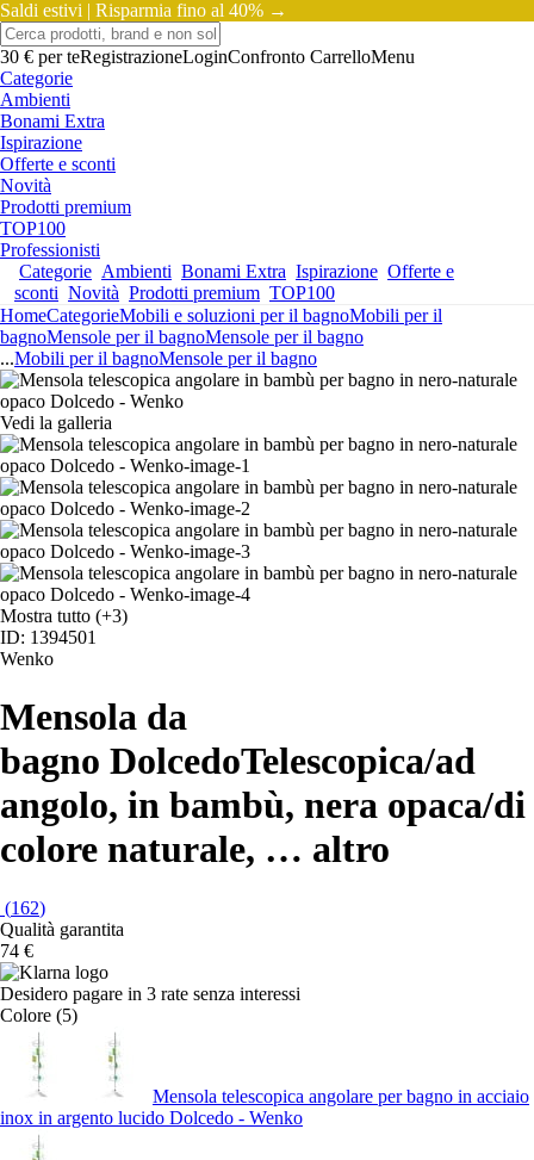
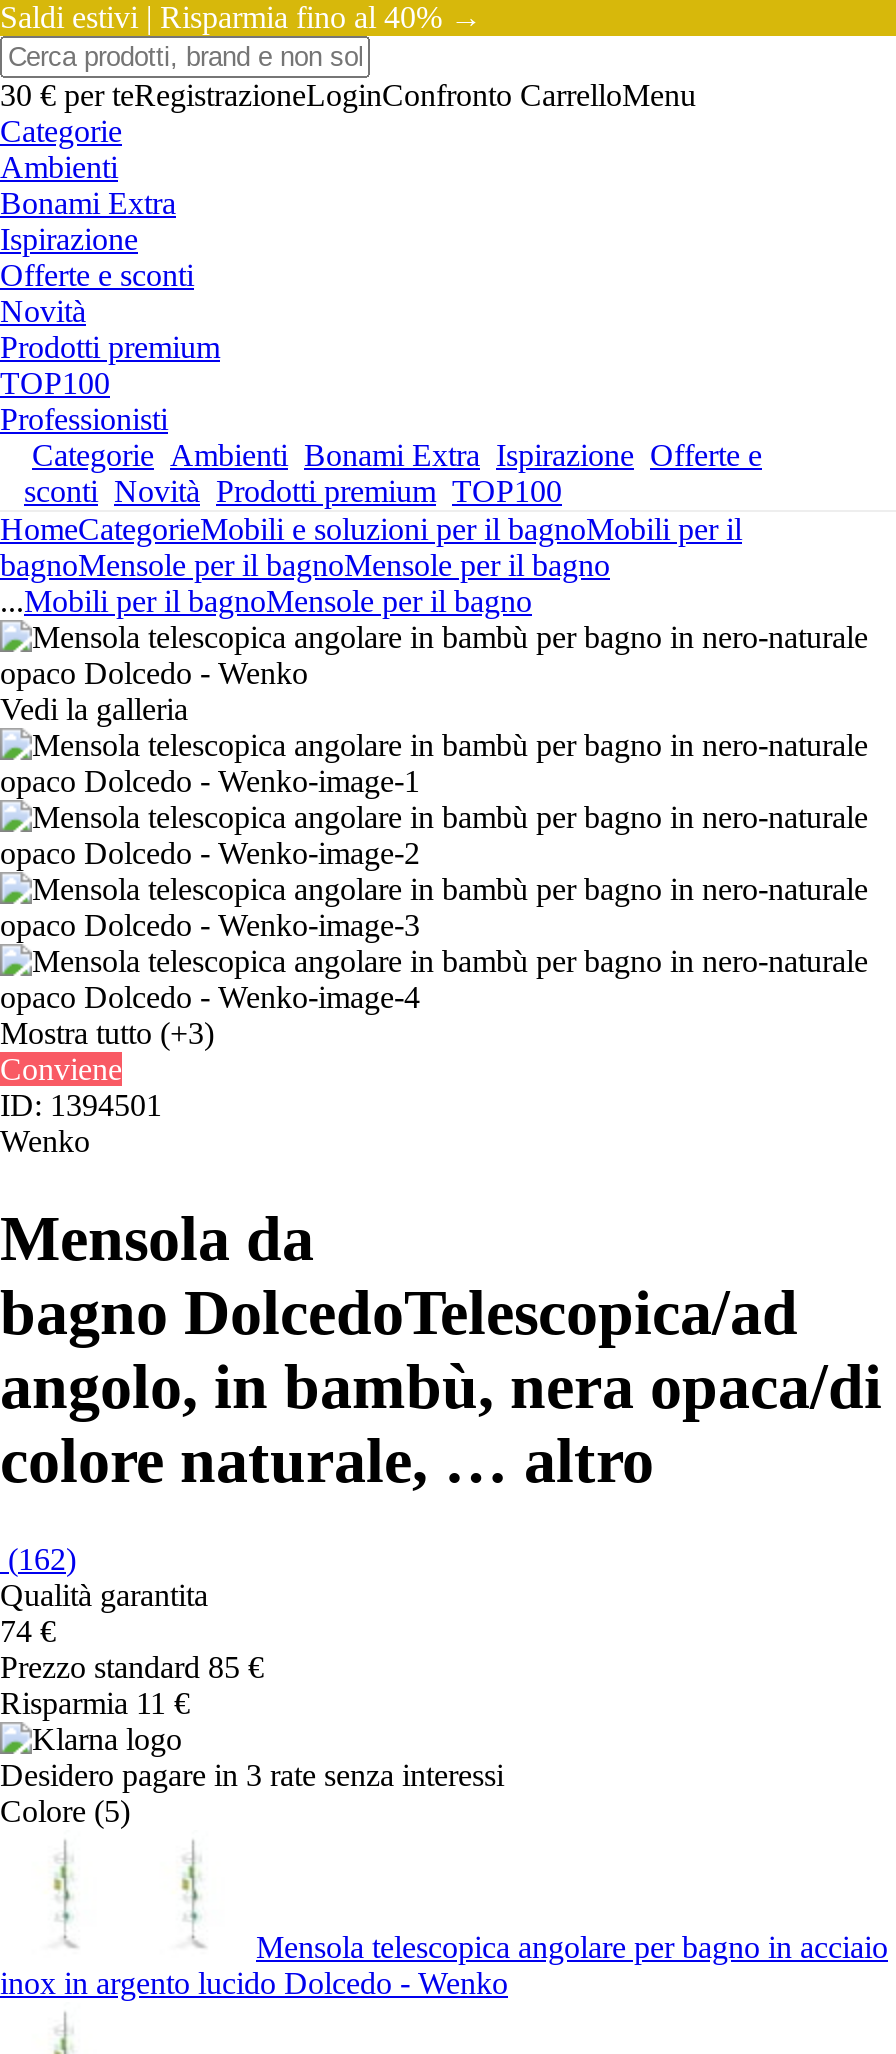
none -> [0,1052,122,1086] Conviene
none -> [0,1650,264,1720] Prezzo standard 85 € | Risparmia 11 €

